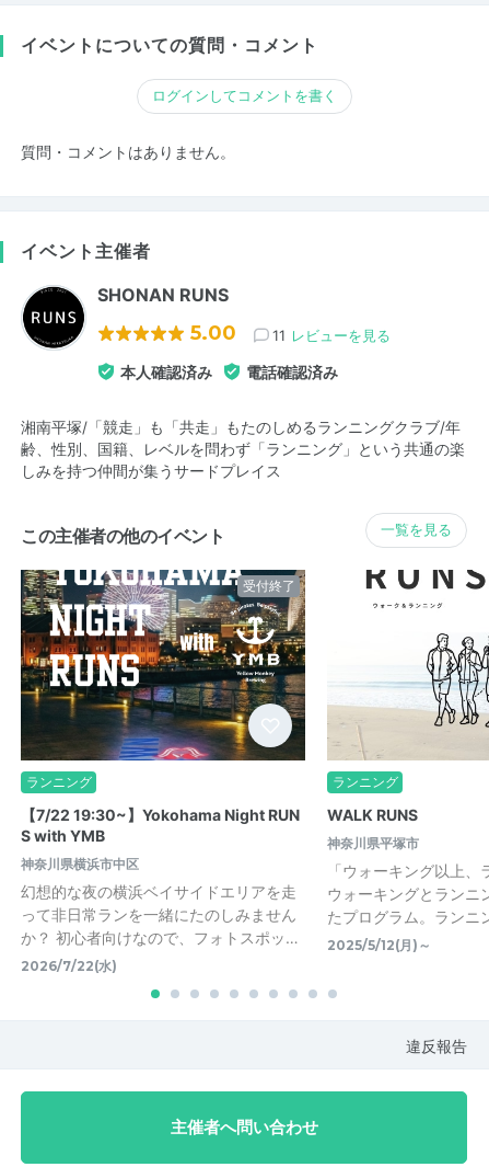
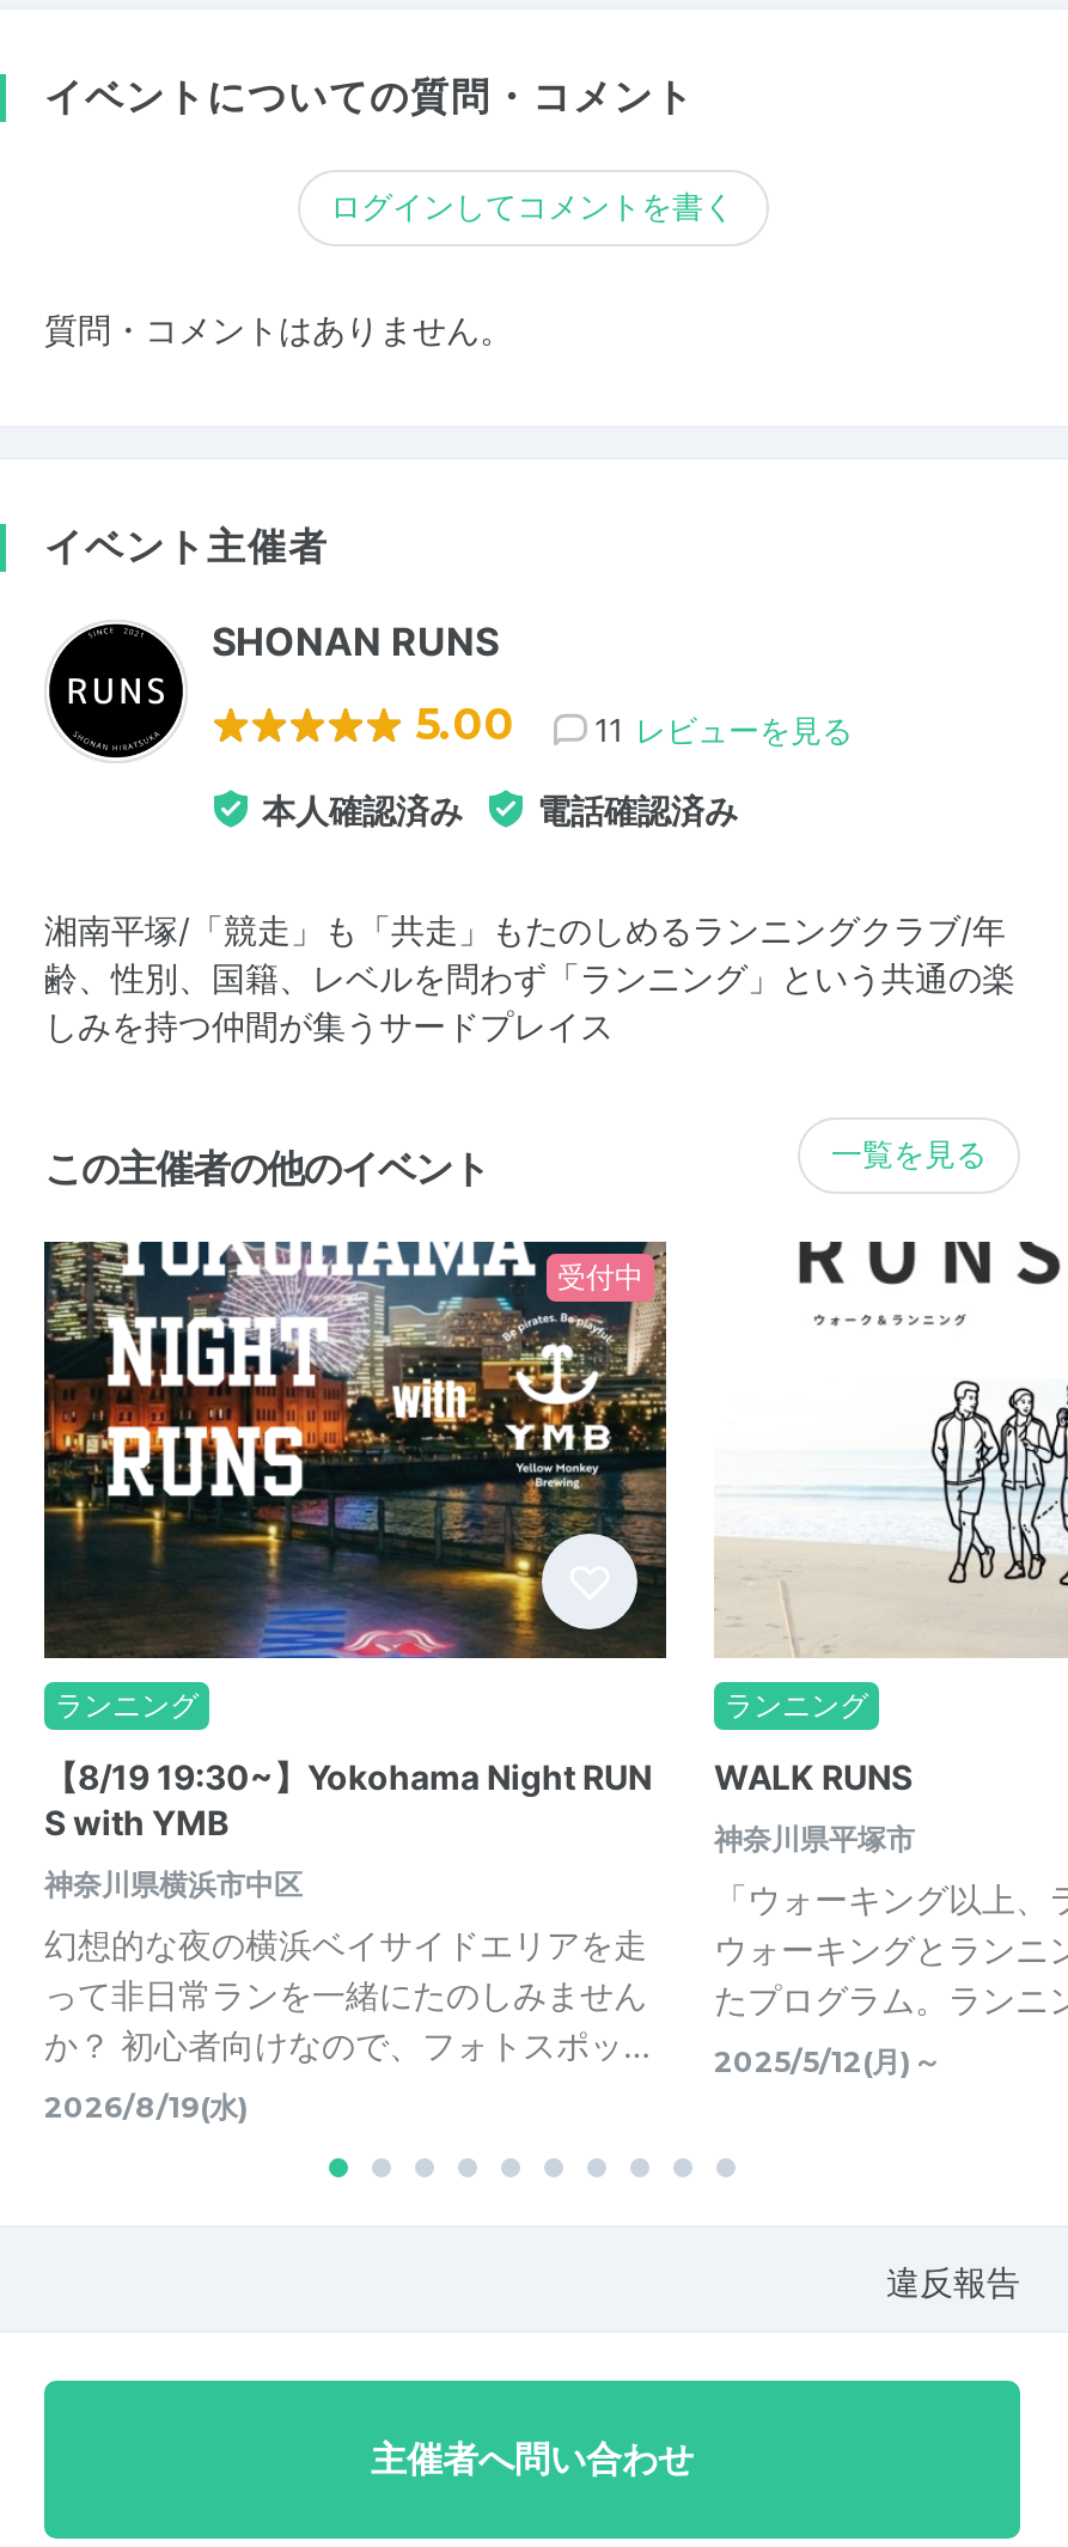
[242,577,295,593] 受付終了 -> [557,1257,643,1293] 受付中
[21,805,300,823] 【7/22 19:30~】Yokohama Night RUN -> [44,1755,652,1796] 【8/19 19:30~】Yokohama Night RUN
[21,957,117,974] 2026/7/22(水) -> [44,2088,250,2123] 2026/8/19(水)

